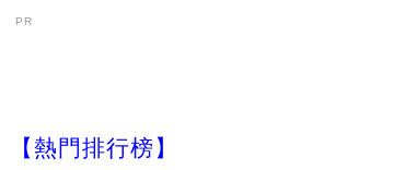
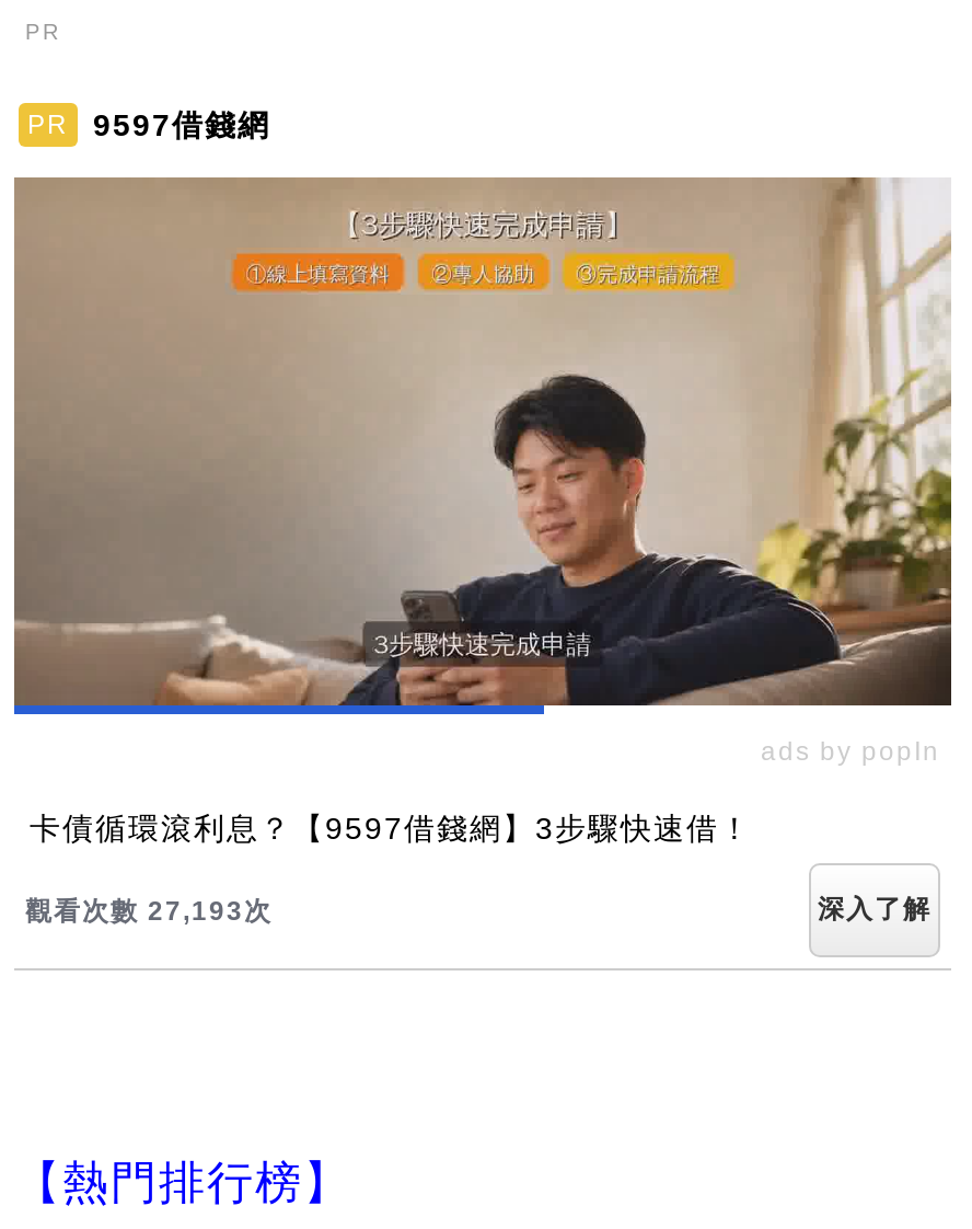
none -> [12,175,953,926] [image] | ads by popIn | 卡債循環滾利息？【9597借錢網】3步驟快速借！ | 觀看次數 27,193次 | 深入了解
none -> [27,108,270,143] PR | 9597借錢網

